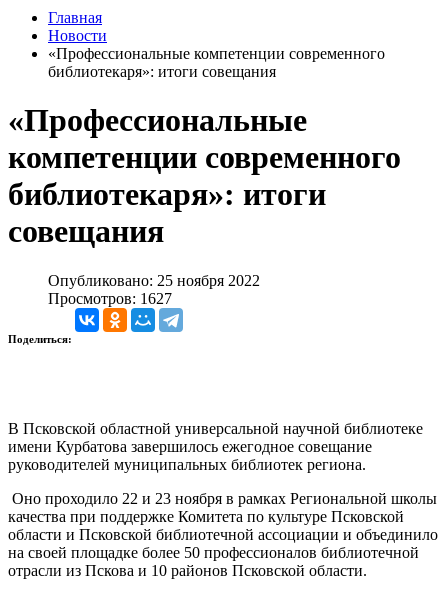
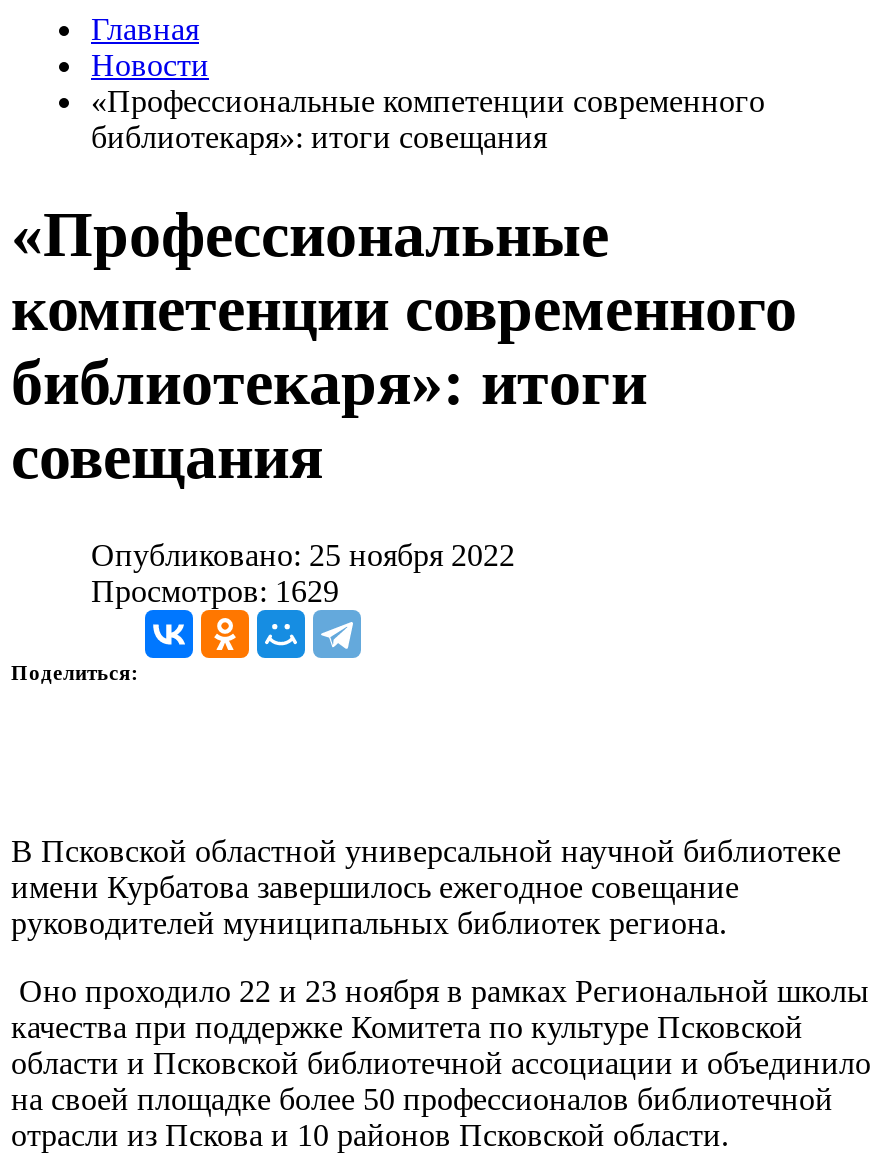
[48,290,172,307] Просмотров: 1627 -> [91,574,339,608] Просмотров: 1629

